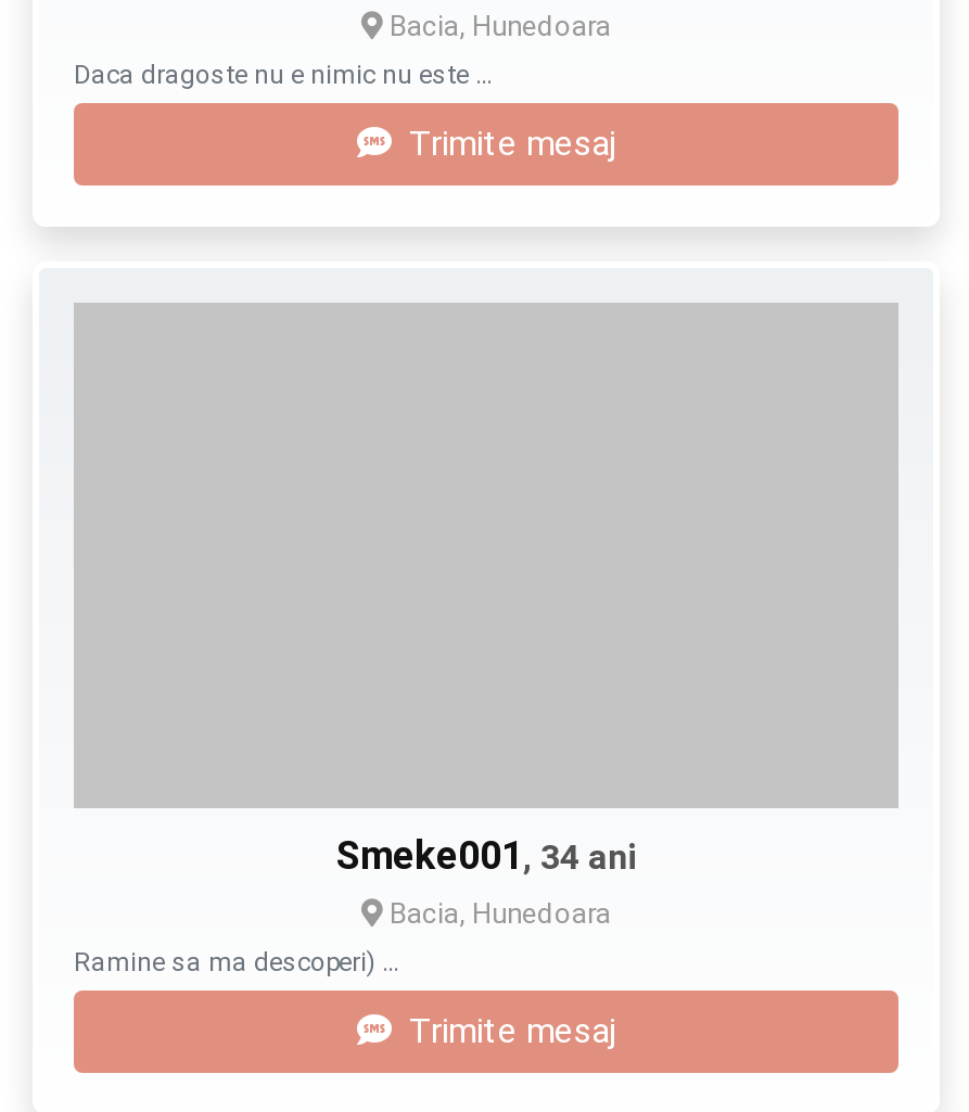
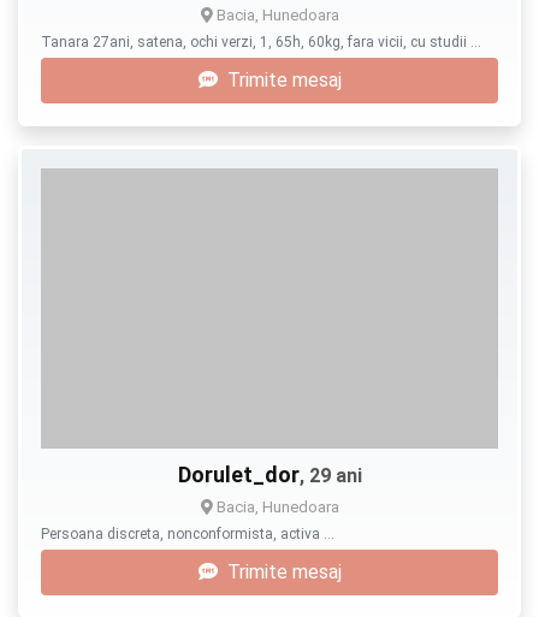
[74,60,495,90] Daca dragoste nu e nimic nu este … -> [41,34,481,51] Tanara 27ani, satena, ochi verzi, 1, 65h, 60kg, fara vicii, cu studii …
[336,832,636,878] Smeke001, 34 ani -> [177,462,362,487] Dorulet_dor, 29 ani
[74,947,401,977] Ramine sa ma descoperi) … -> [41,526,334,542] Persoana discreta, nonconformista, activa …

